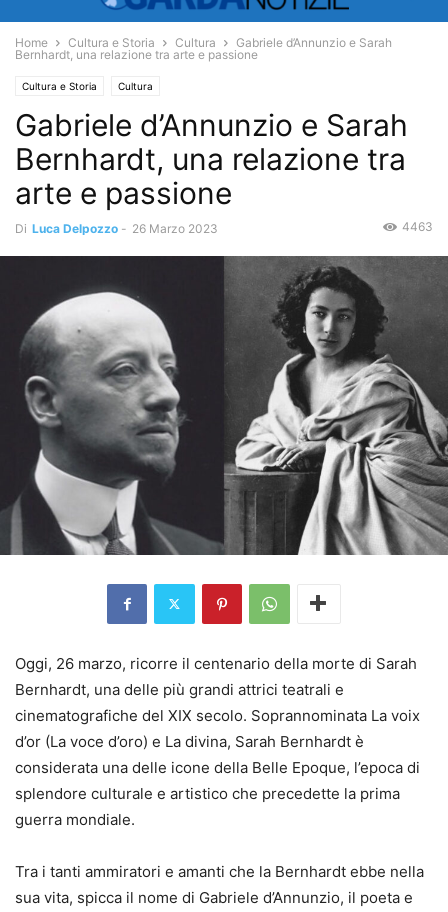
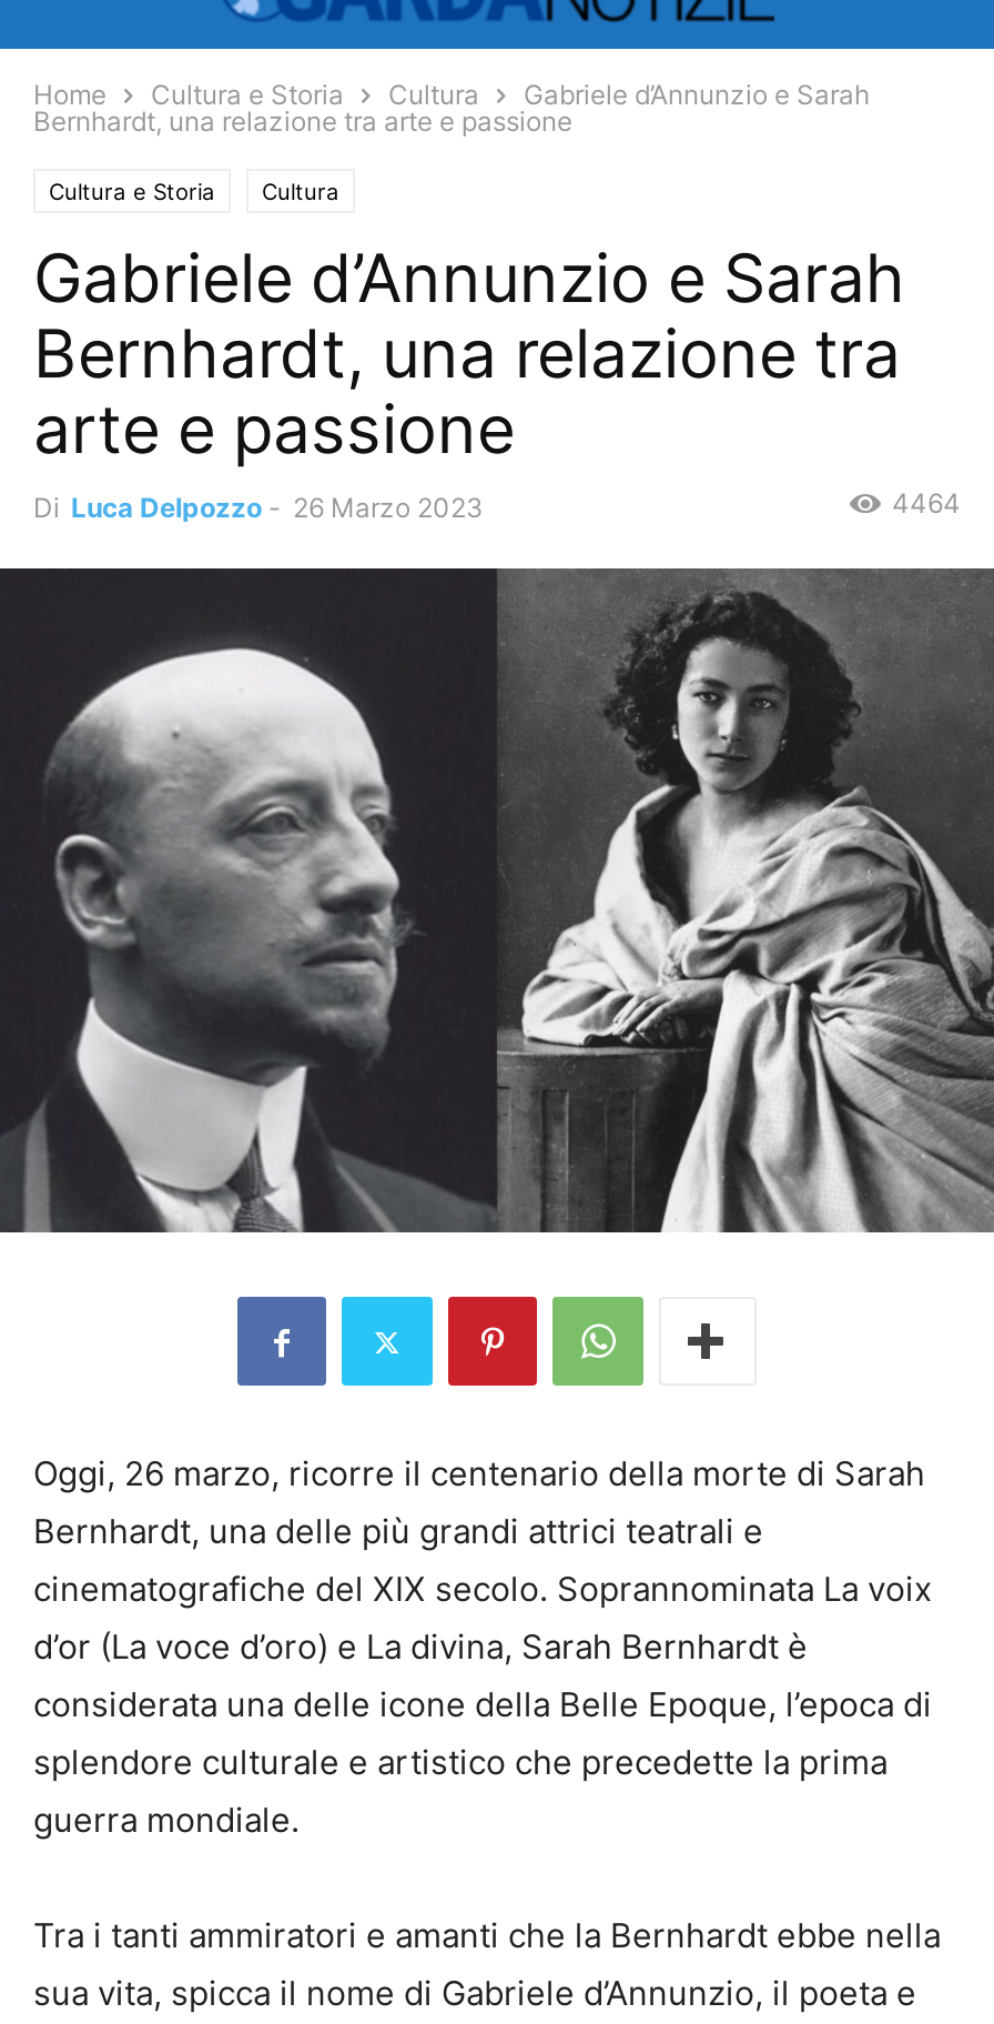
[402,219,433,234] 4463 -> [892,486,961,520] 4464

